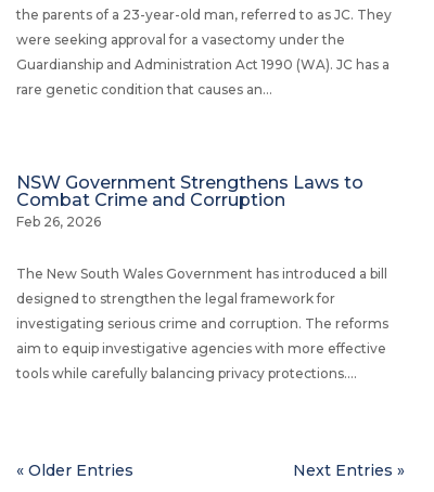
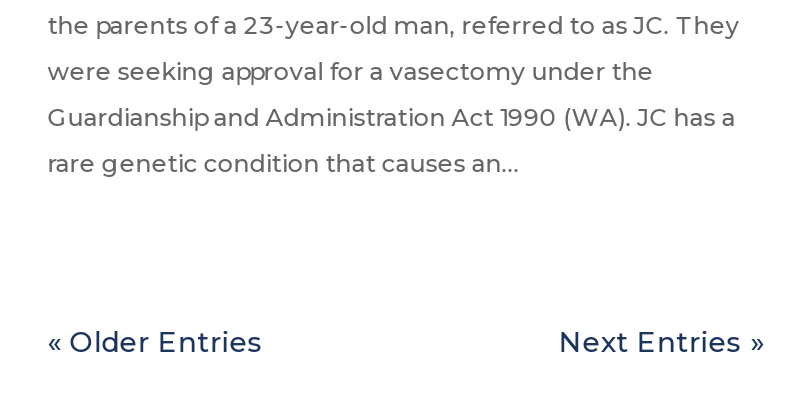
[16,172,388,381] NSW Government Strengthens Laws to | Combat Crime and Corruption | Feb 26, 2026 | The New South Wales Government has introduced a bill | designed to strengthen the legal framework for | investigating serious crime and corruption. The reforms | aim to equip investigative agencies with more effective | tools while carefully balancing privacy protections.... -> none

